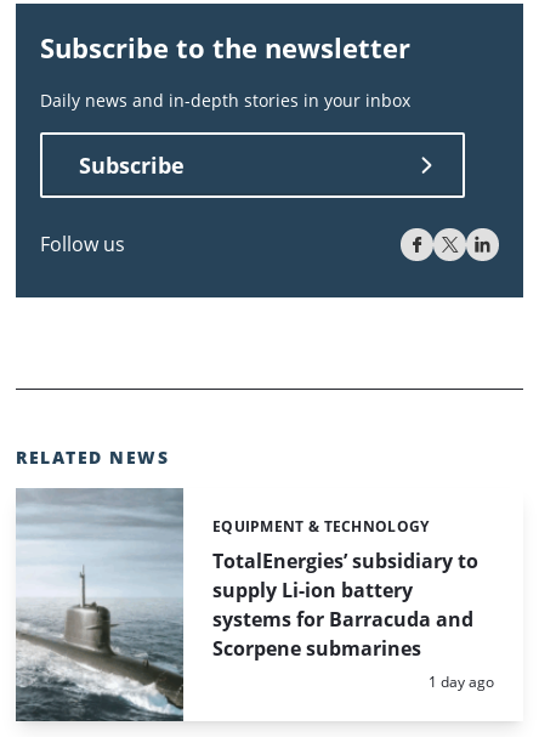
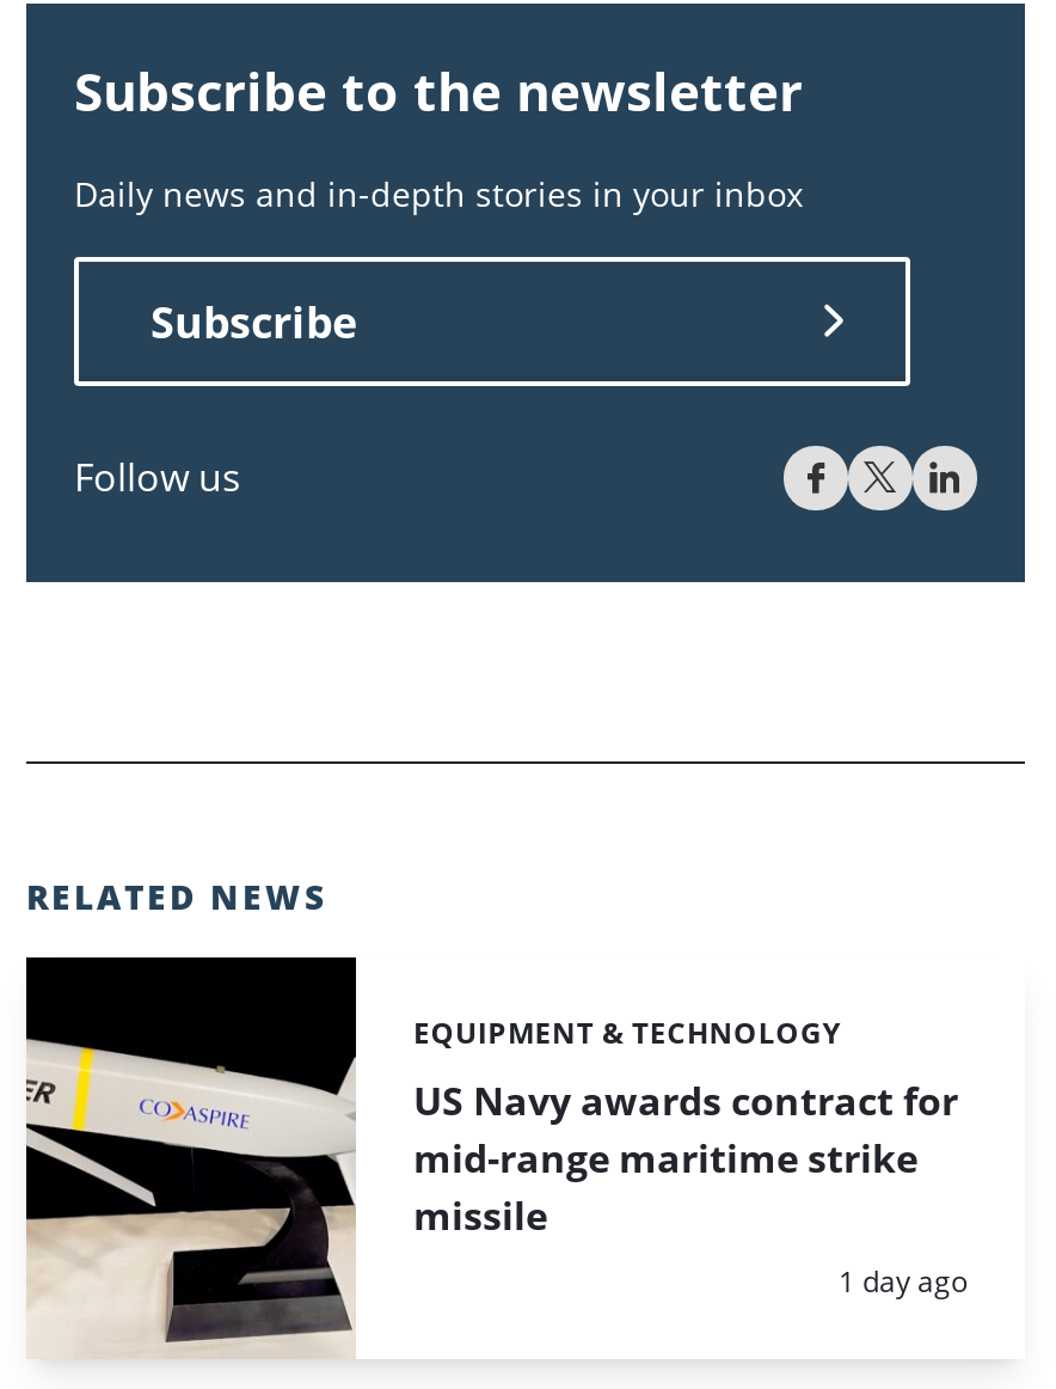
[15,488,478,722] [image] | TotalEnergies’ subsidiary to | supply Li-ion battery | systems for Barracuda and | Scorpene submarines -> [24,955,958,1359] [image] | US Navy awards contract for | mid-range maritime strike | missile

